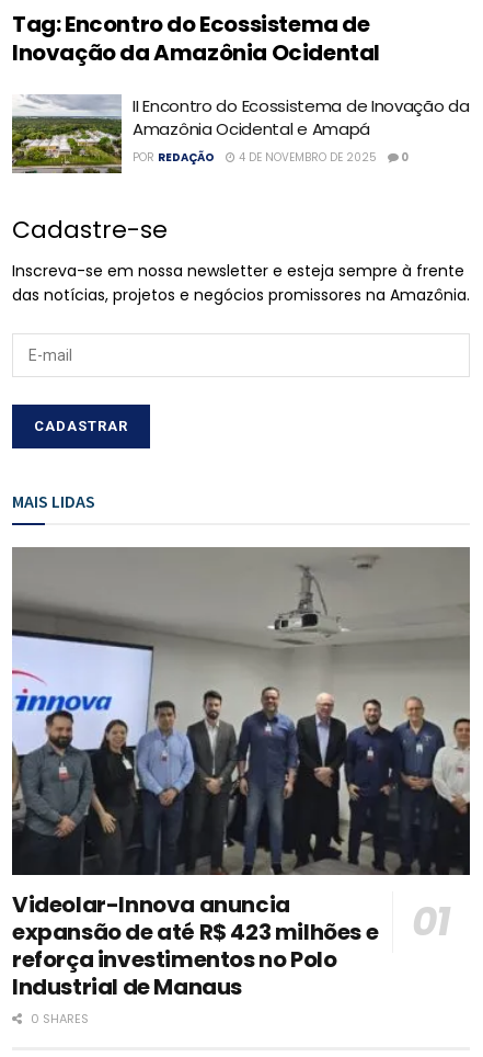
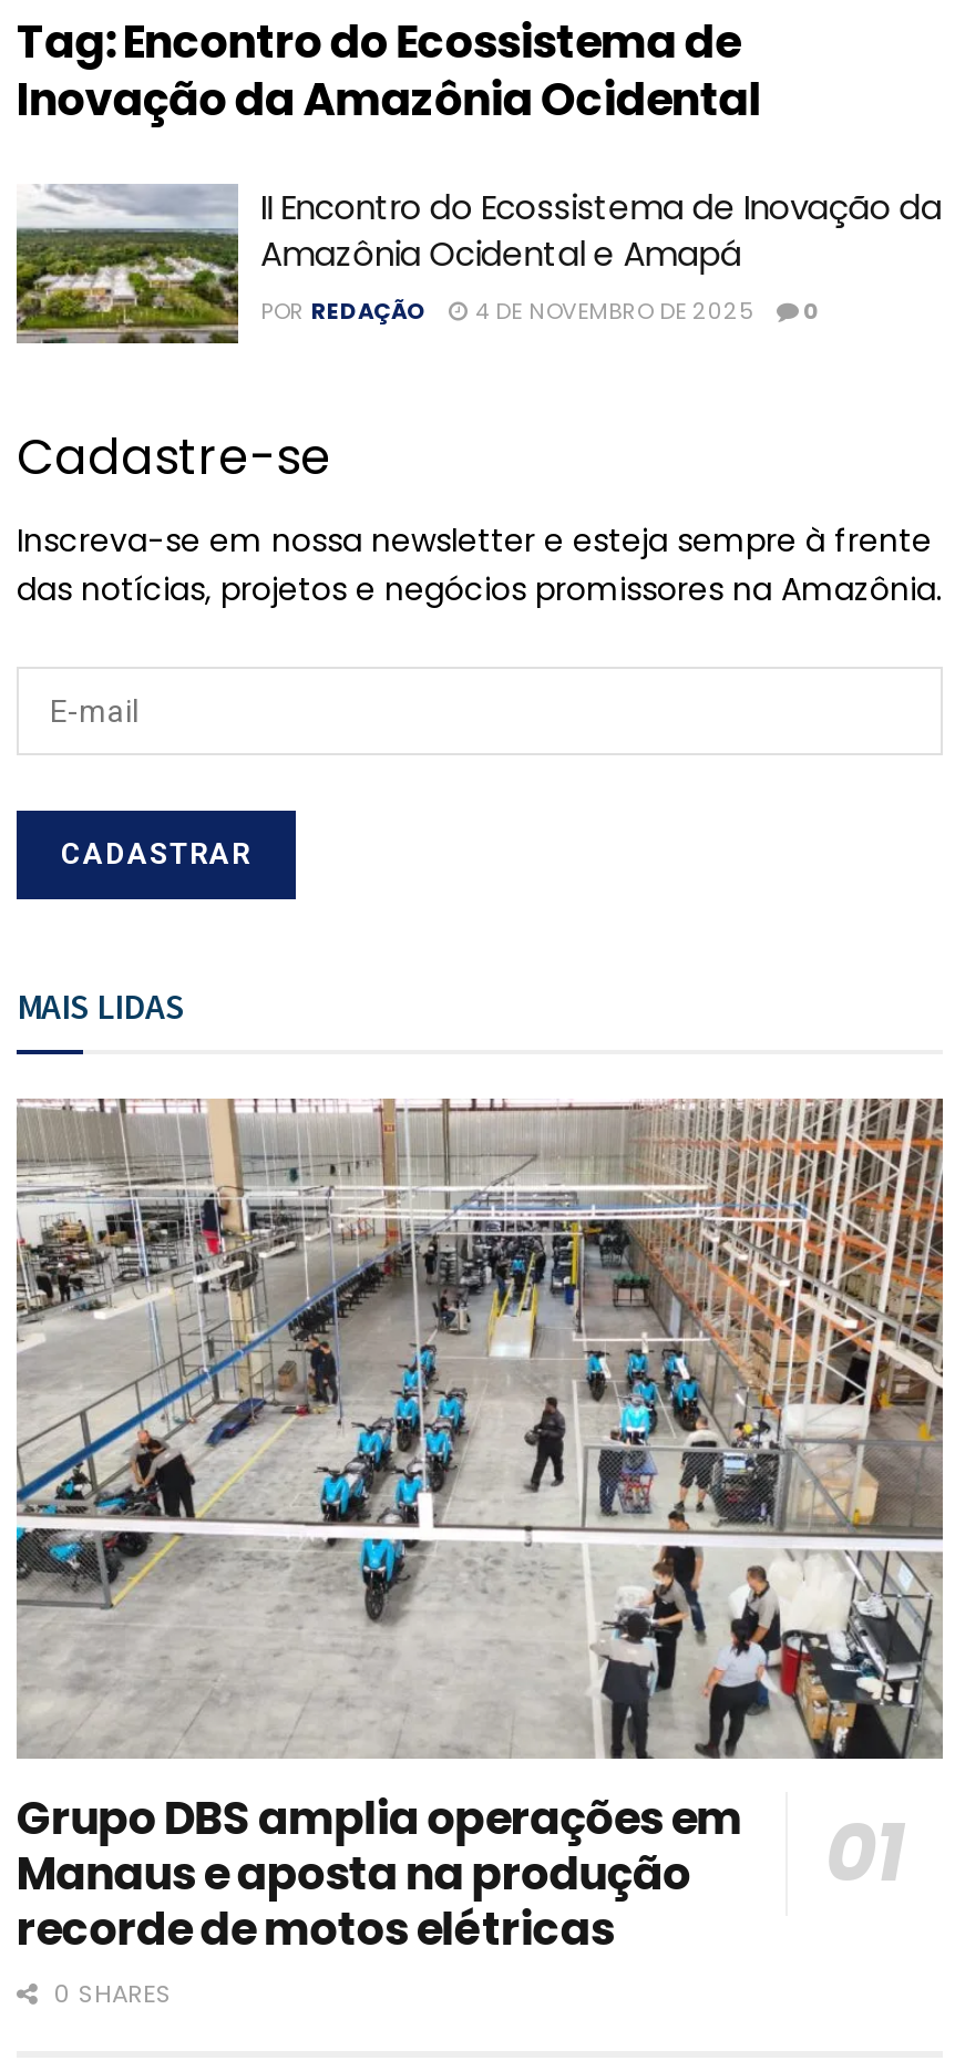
[12,546,470,1002] [image] | Videolar-Innova anuncia | expansão de até R$ 423 milhões e | reforça investimentos no Polo | Industrial de Manaus -> [14,1099,945,1962] [image] | Grupo DBS amplia operações em | Manaus e aposta na produção | recorde de motos elétricas

